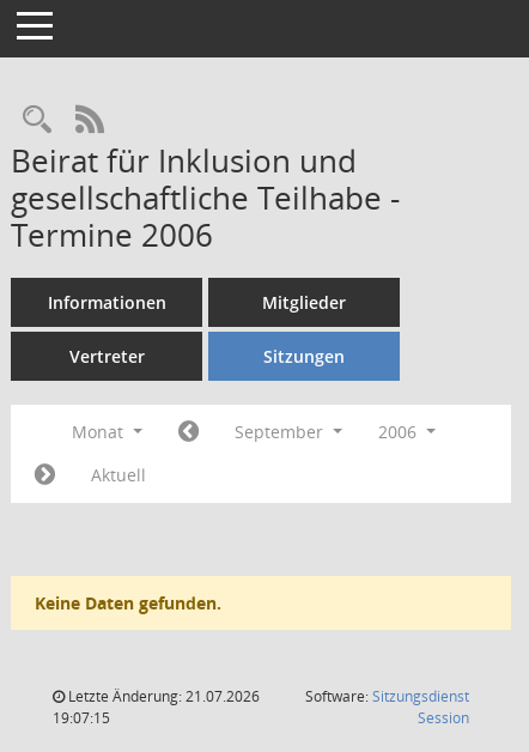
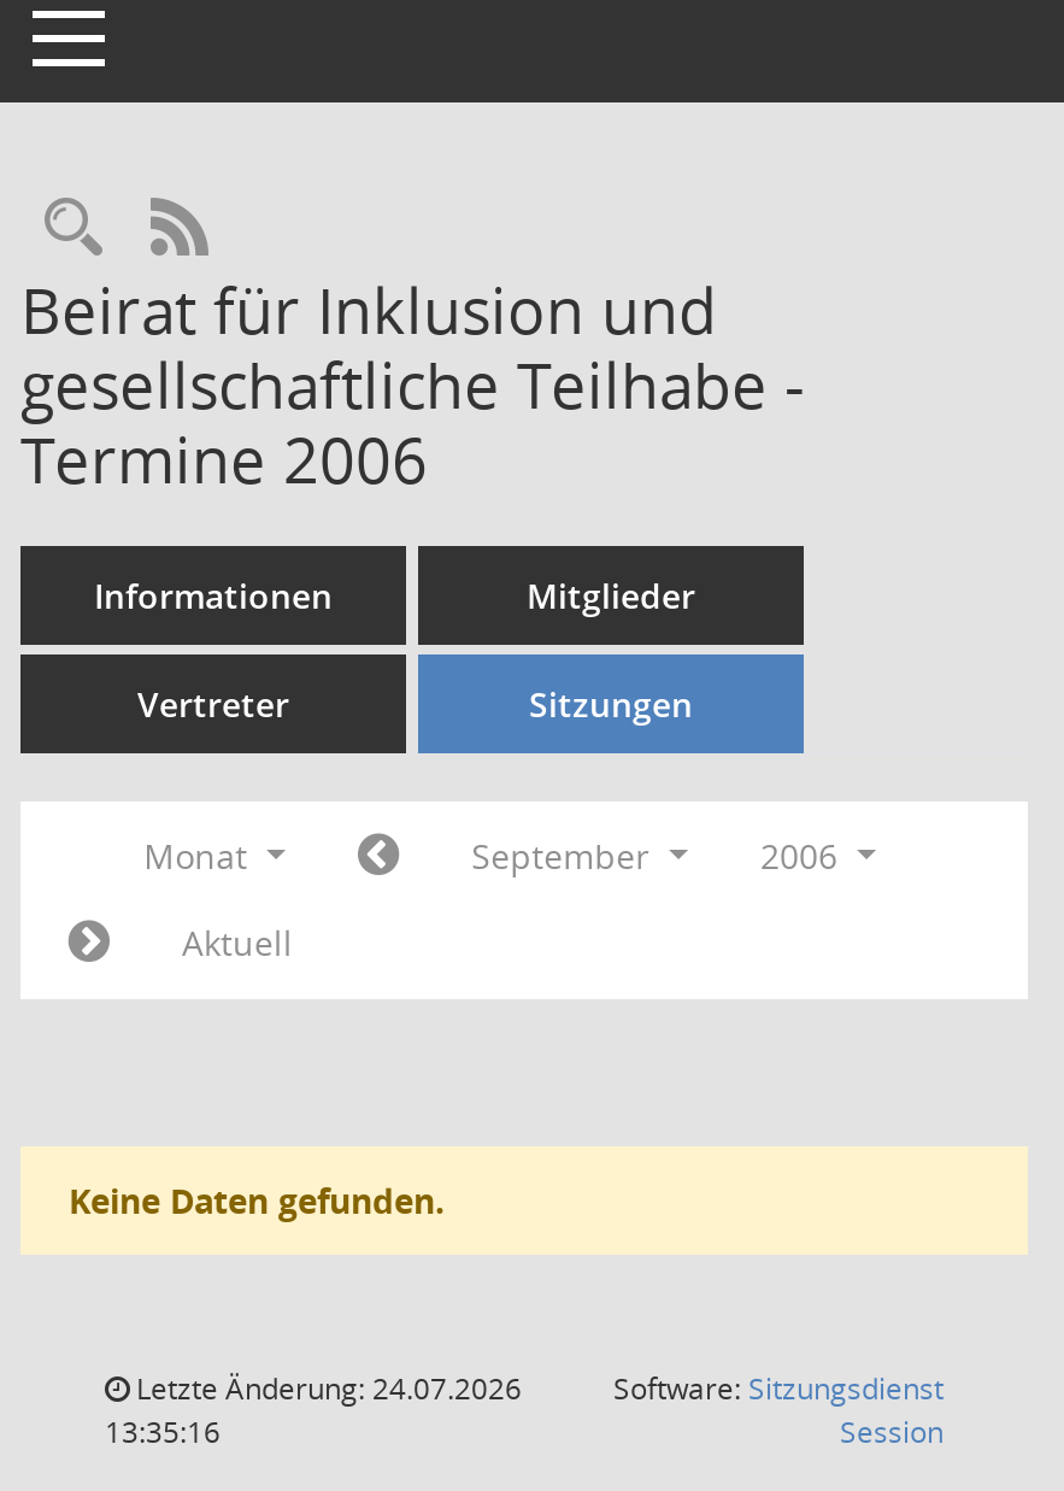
[65,686,260,706] Letzte Änderung: 21.07.2026 -> [129,1368,522,1409] Letzte Änderung: 24.07.2026
[53,708,110,728] 19:07:15 -> [105,1411,221,1452] 13:35:16

